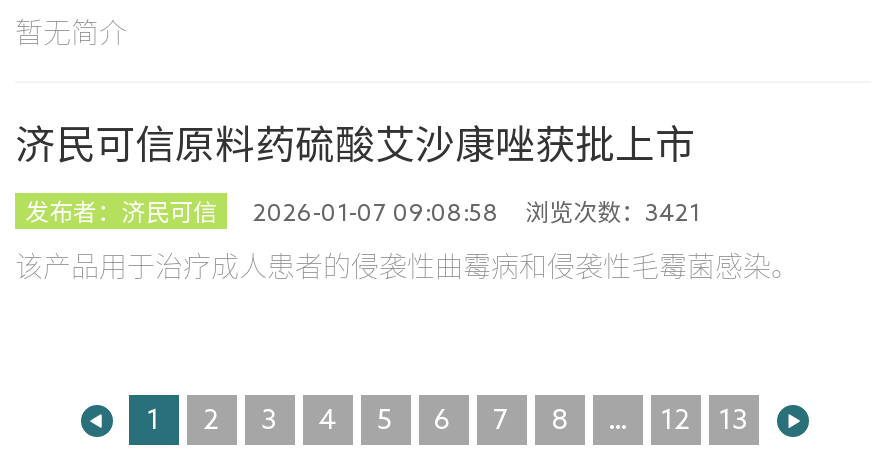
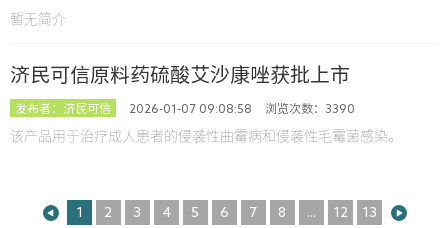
[25,199,701,223] 发布者：济民可信 2026-01-07 09:08:58 浏览次数：3421 -> [15,102,355,114] 发布者：济民可信 2026-01-07 09:08:58 浏览次数：3390

